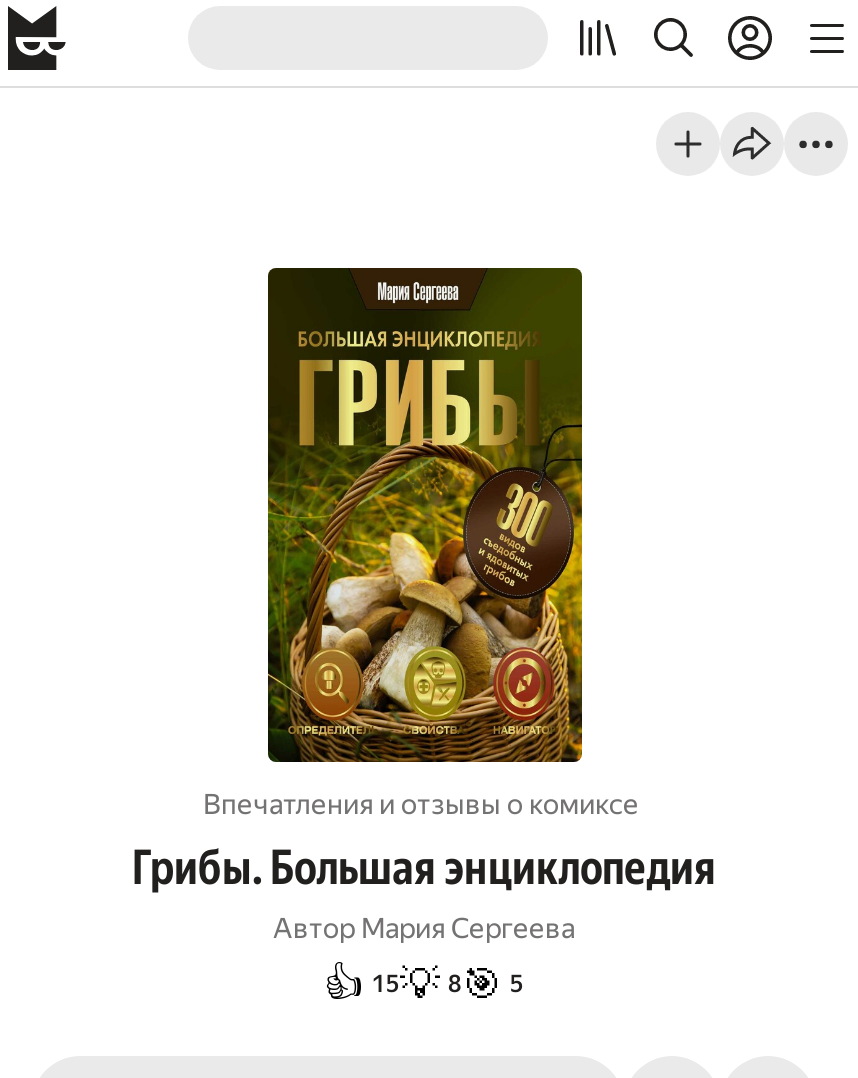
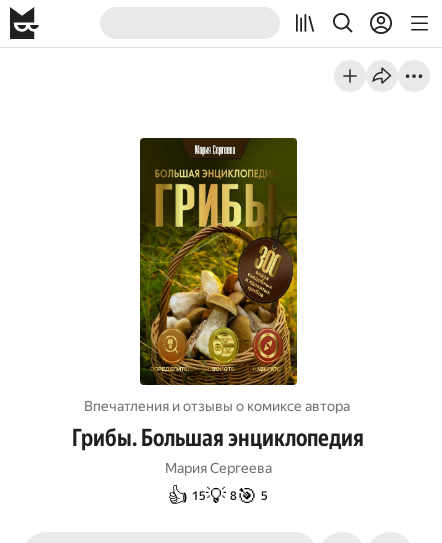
[203,788,639,820] Впечатления и отзывы о комиксе -> [83,398,349,414] Впечатления и отзывы о комиксе автора
[273,912,575,944] Автор Мария Сергеева -> [164,460,271,476] Мария Сергеева

